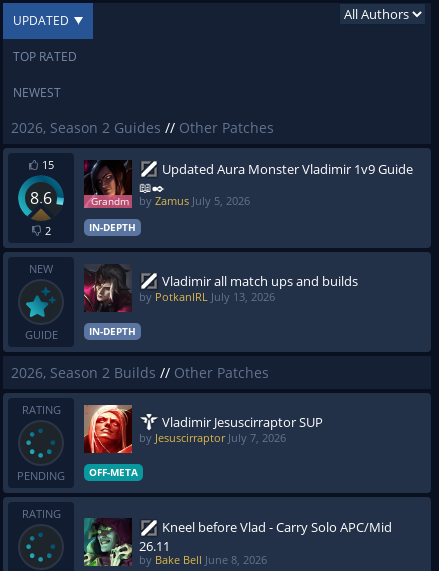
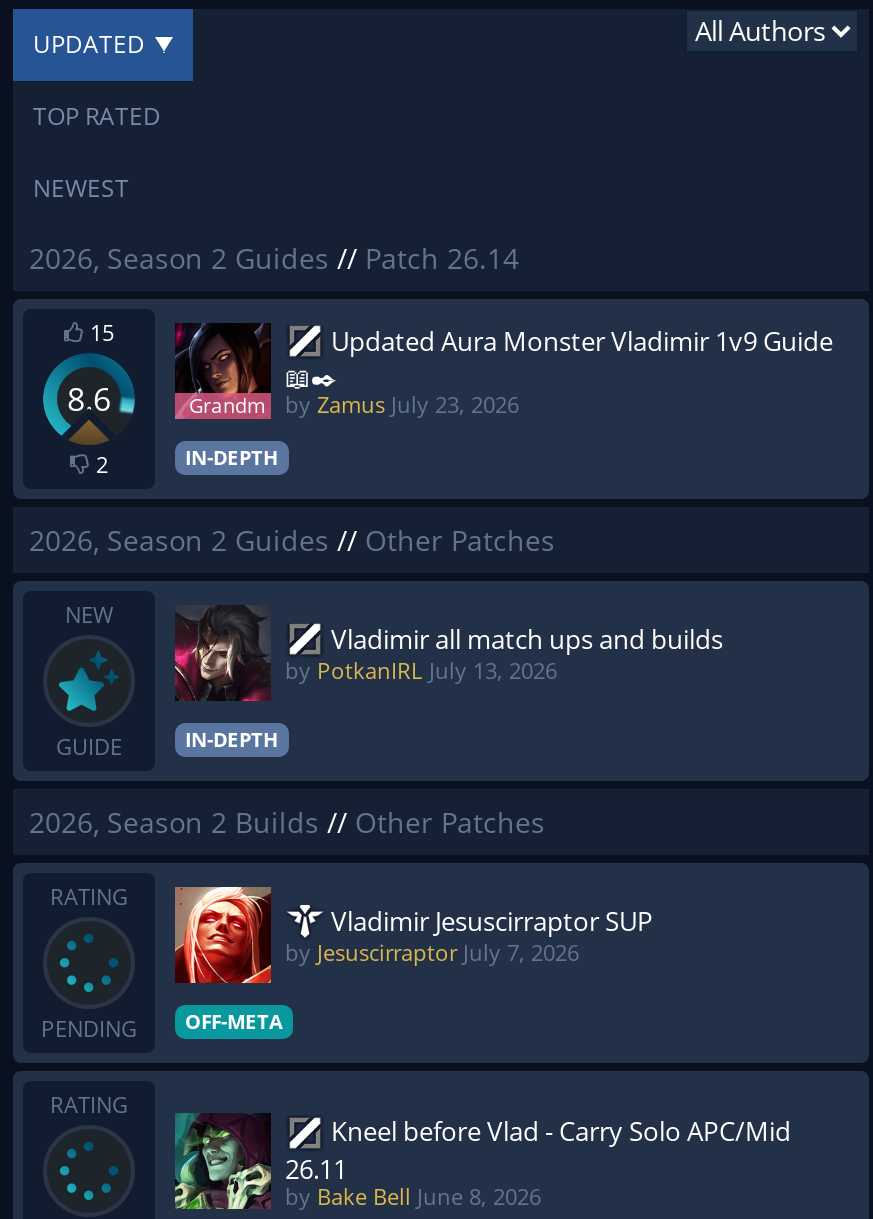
none -> [29,239,519,277] 2026, Season 2 Guides // Patch 26.14
moved [11,118,274,137] -> [29,521,555,559]: 2026, Season 2 Guides // Other Patches
[139,193,250,208] by Zamus July 5, 2026 -> [285,390,519,420] by Zamus July 23, 2026

